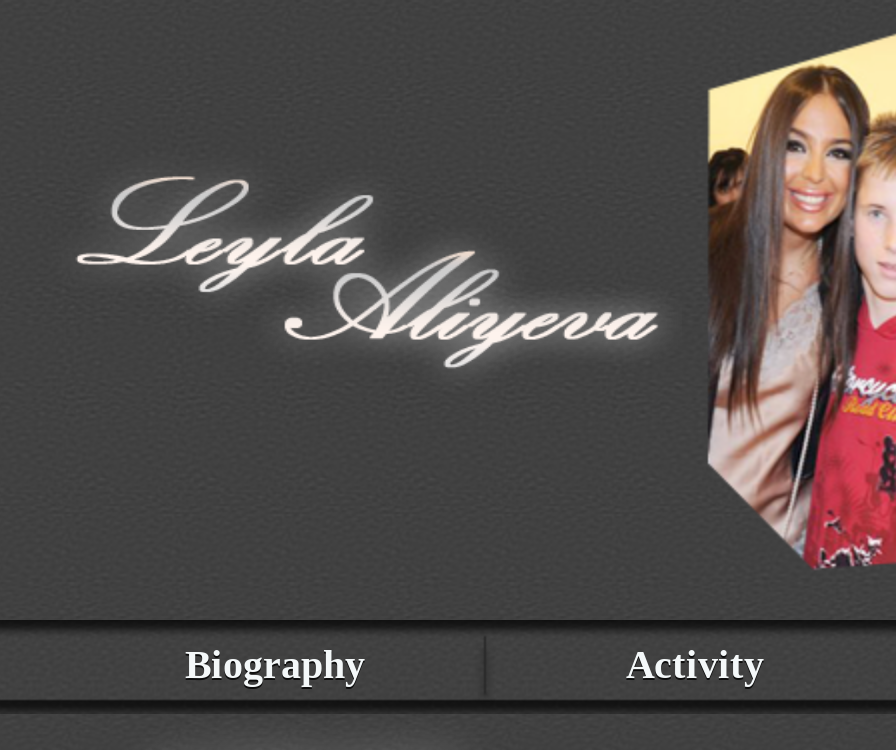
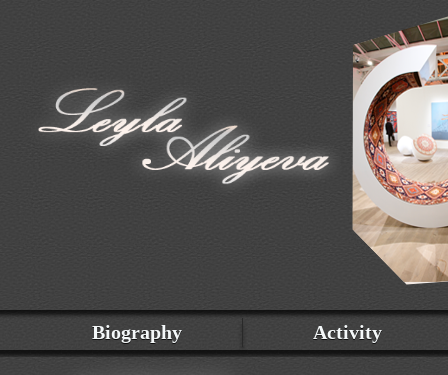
[704,36,890,568] [image] -> [351,19,445,285] [image]

